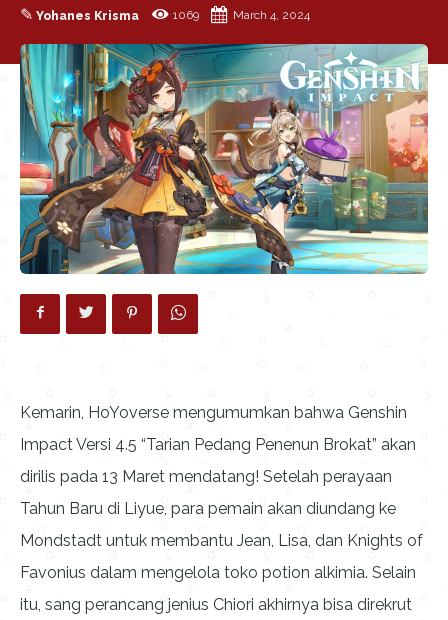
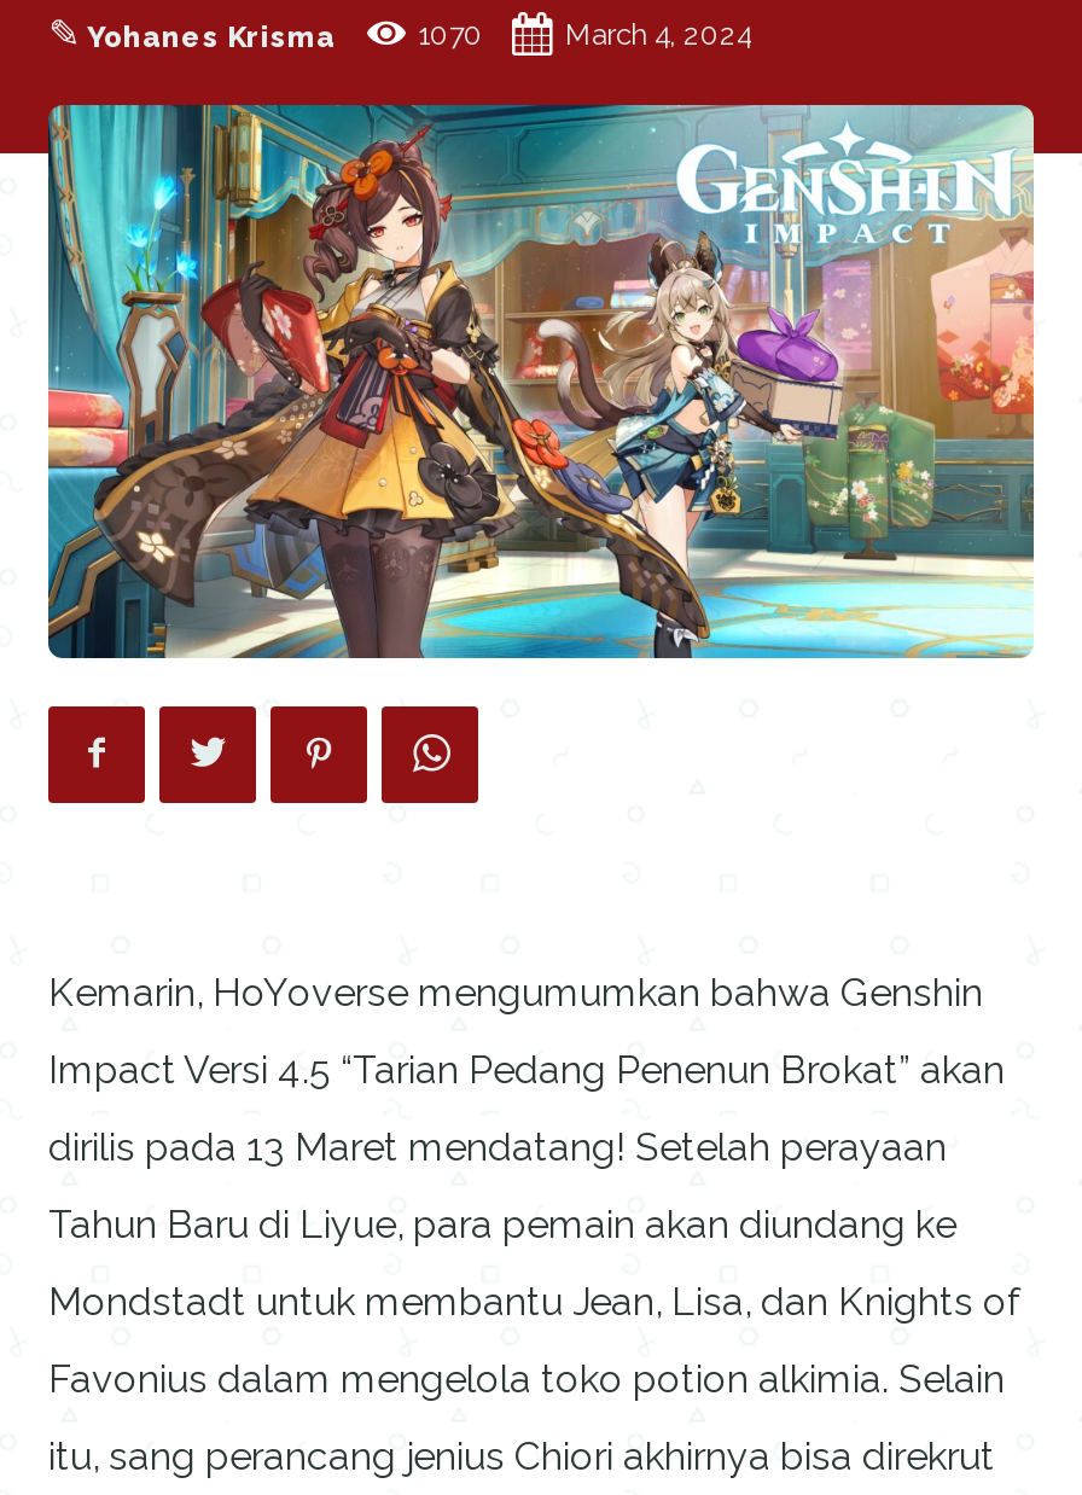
[173,7,199,21] 1069 -> [418,17,483,51] 1070

